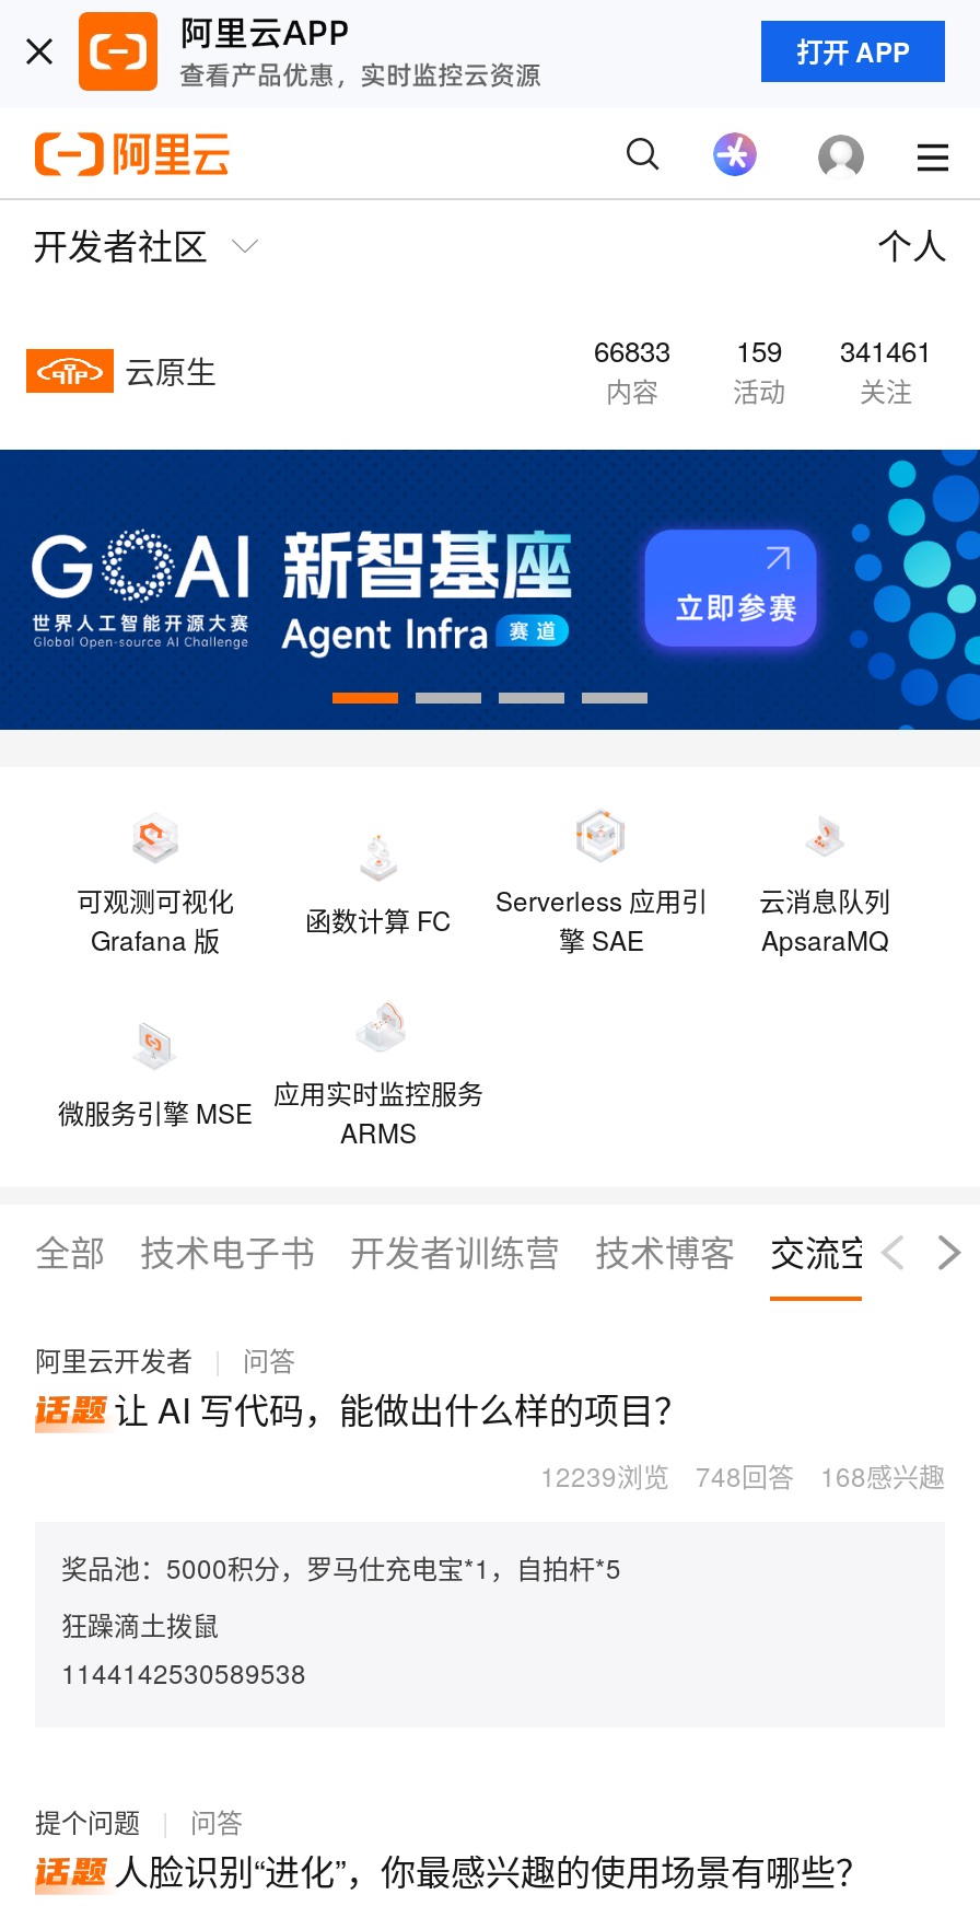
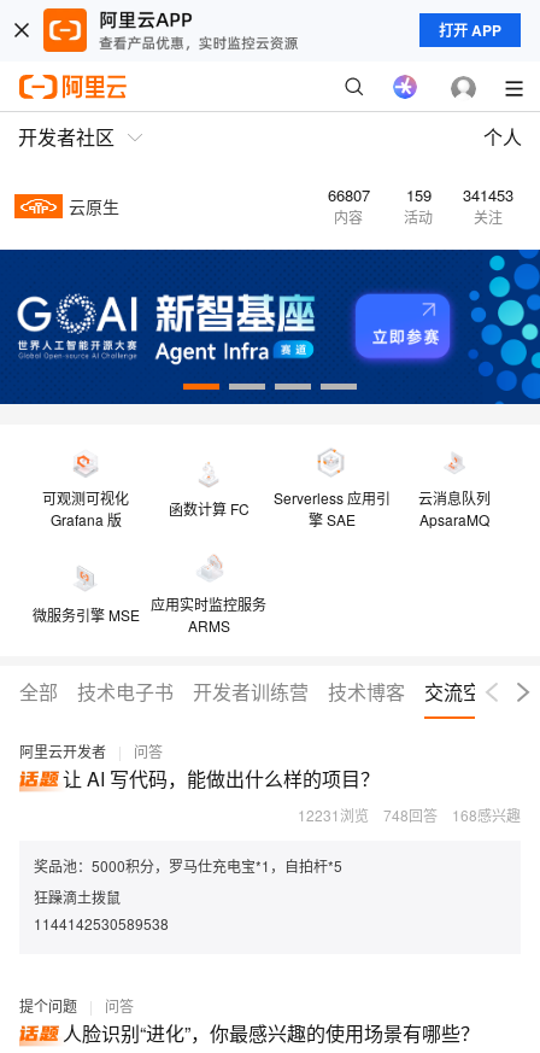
[594,329,670,371] 66833 -> [327,183,369,206] 66807
[840,329,932,371] 341461 -> [463,183,513,206] 341453
[540,1456,945,1494] 12239浏览 748回答 168感兴趣 -> [298,805,521,825] 12231浏览 748回答 168感兴趣

